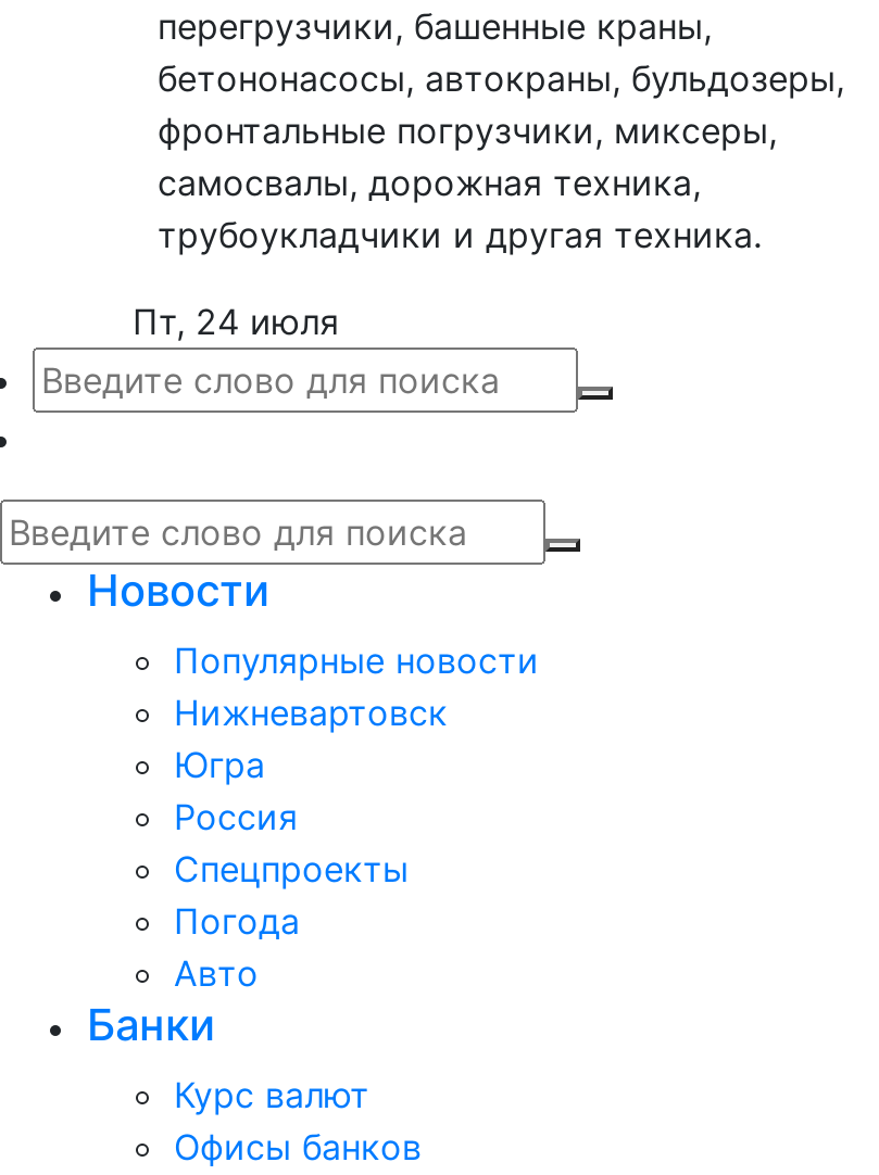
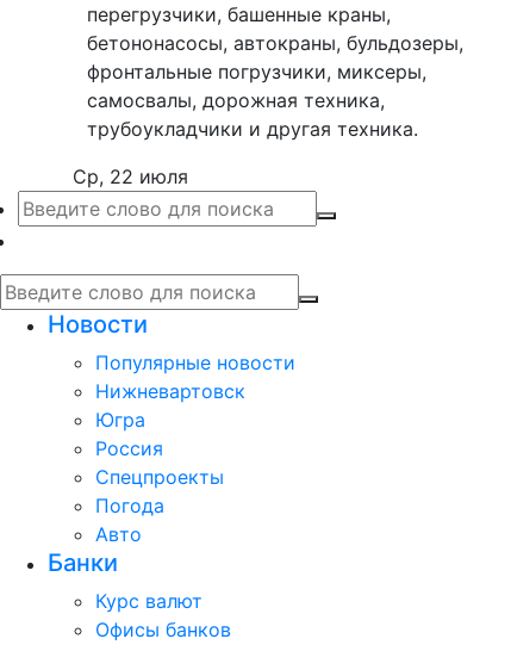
[133,300,339,343] Пт, 24 июля -> [73,165,188,188] Ср, 22 июля

